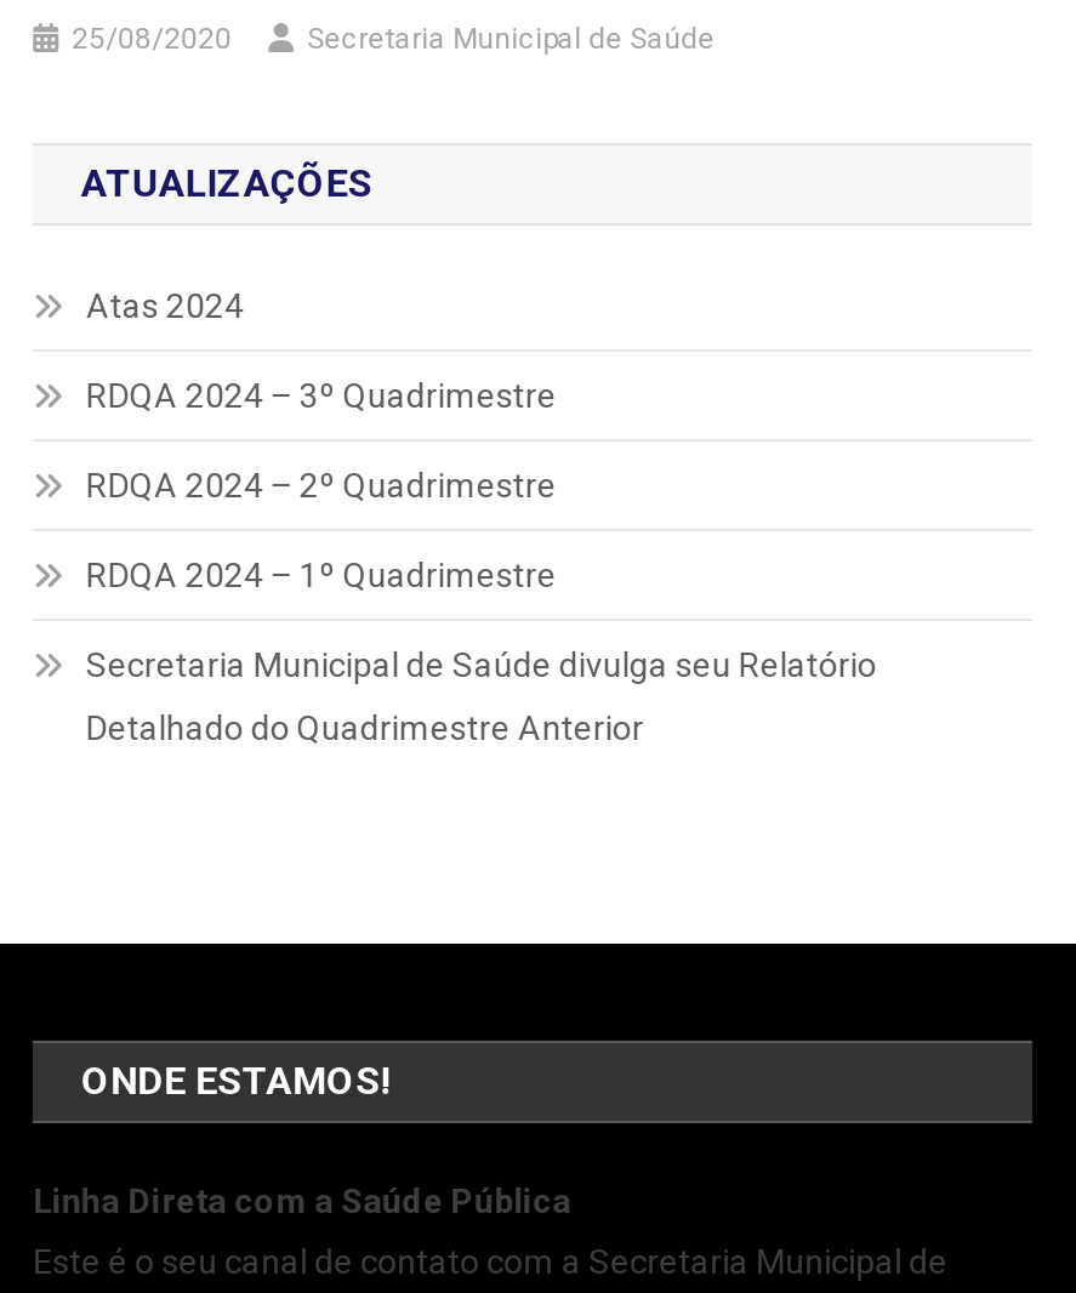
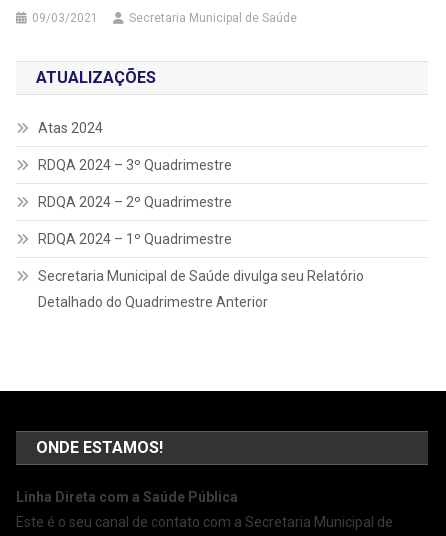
[72,22,232,56] 25/08/2020 -> [32,11,98,25] 09/03/2021

